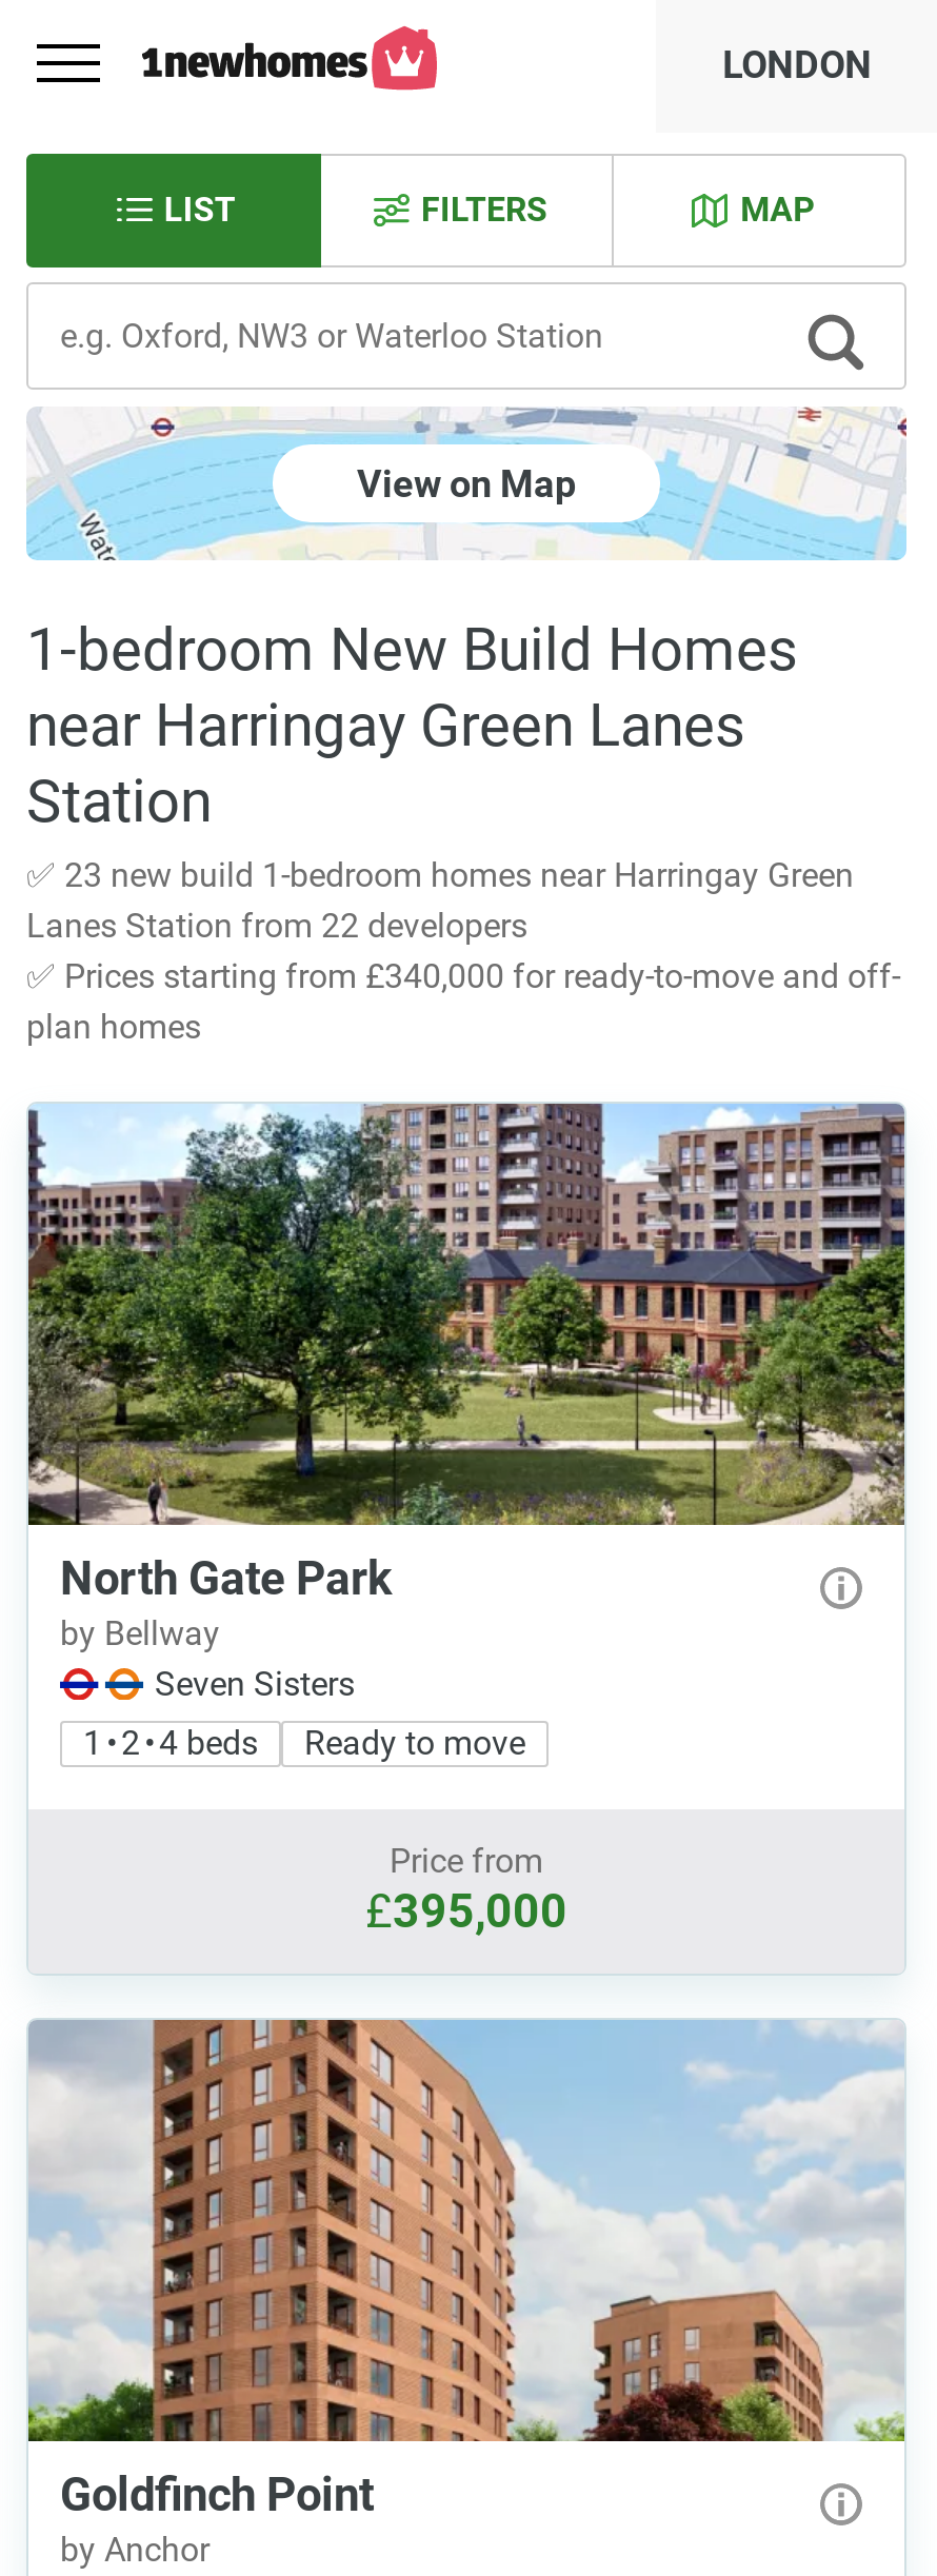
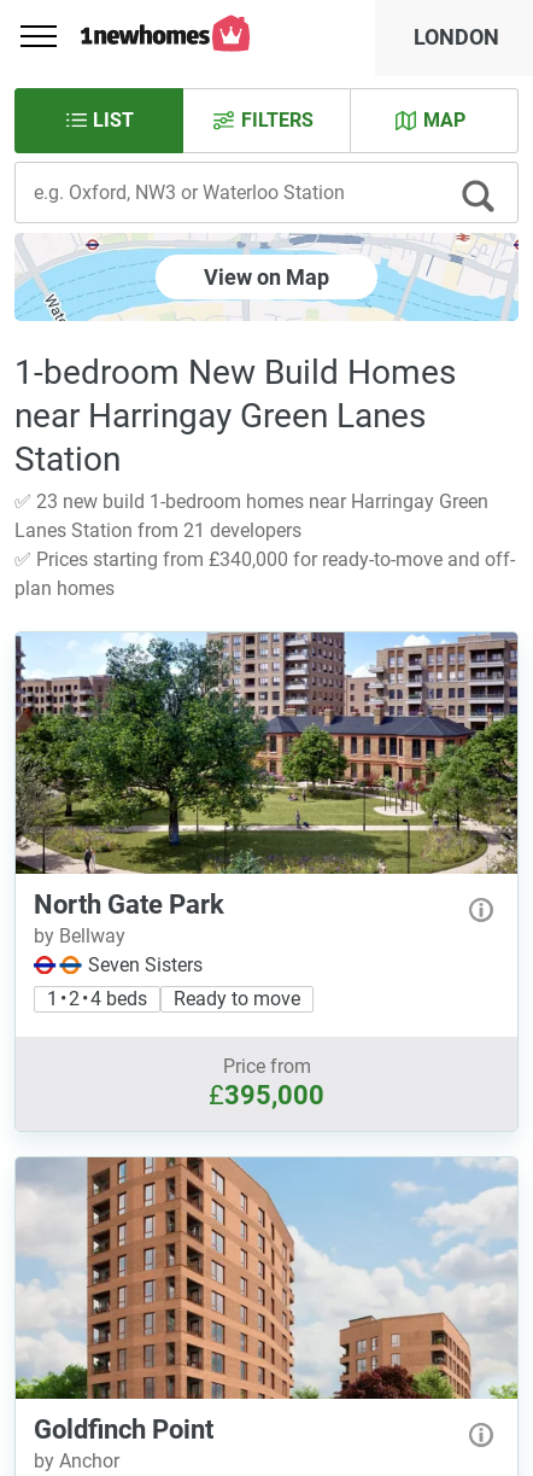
[26,906,527,946] Lanes Station from 22 developers -> [14,519,301,542] Lanes Station from 21 developers

